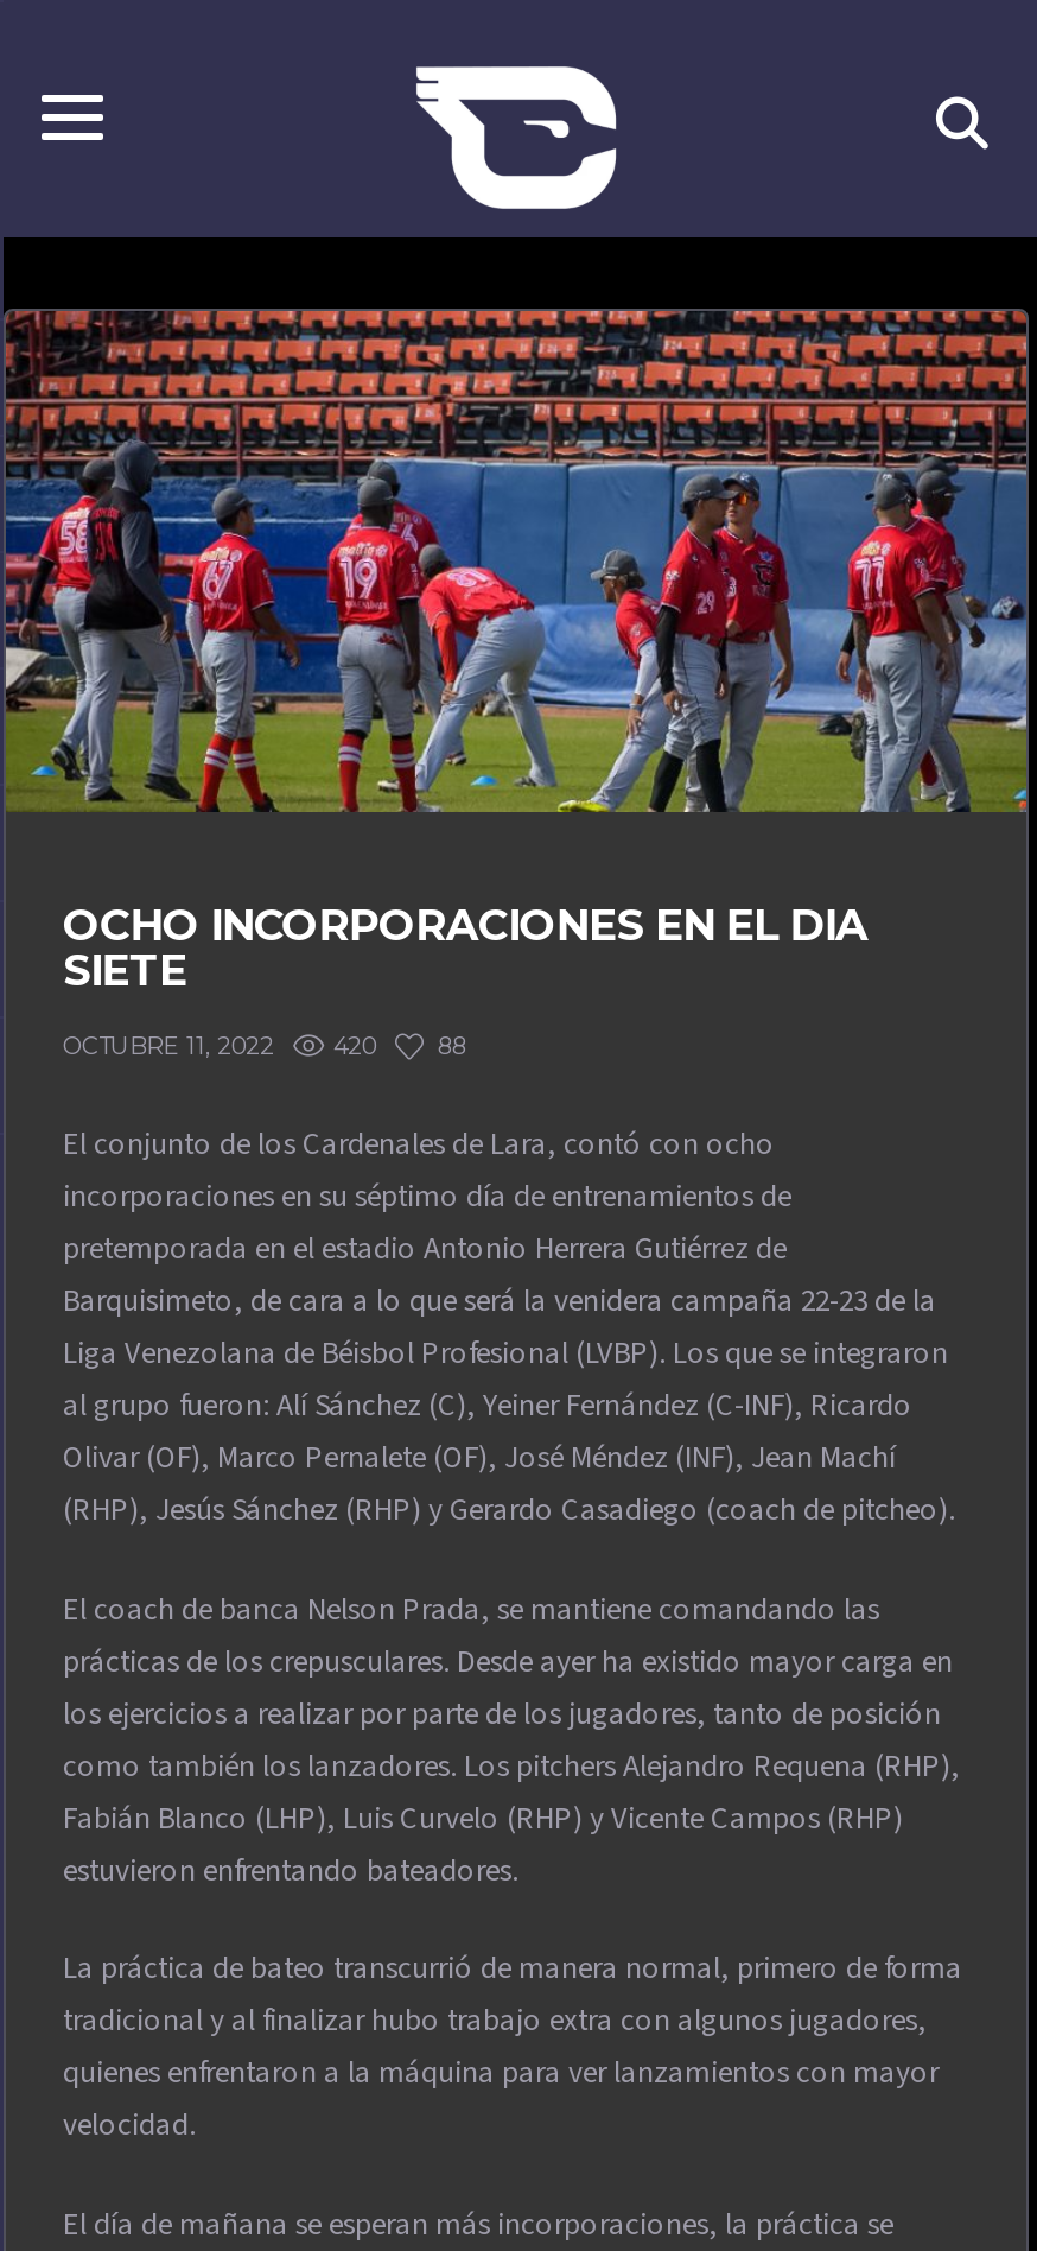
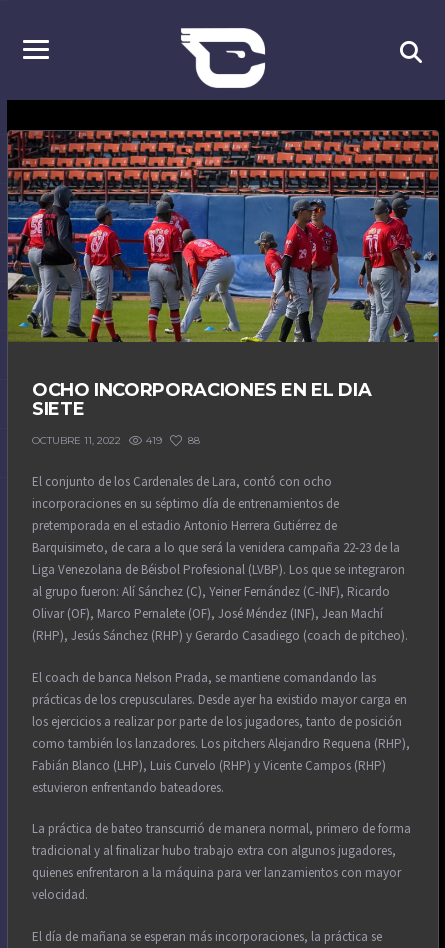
[63,1030,466,1062] OCTUBRE 11, 2022 420 88 -> [32,434,200,447] OCTUBRE 11, 2022 419 88

